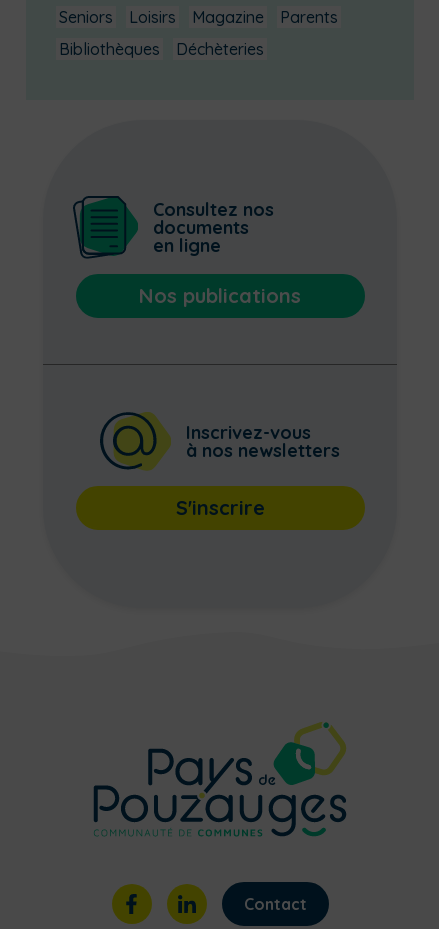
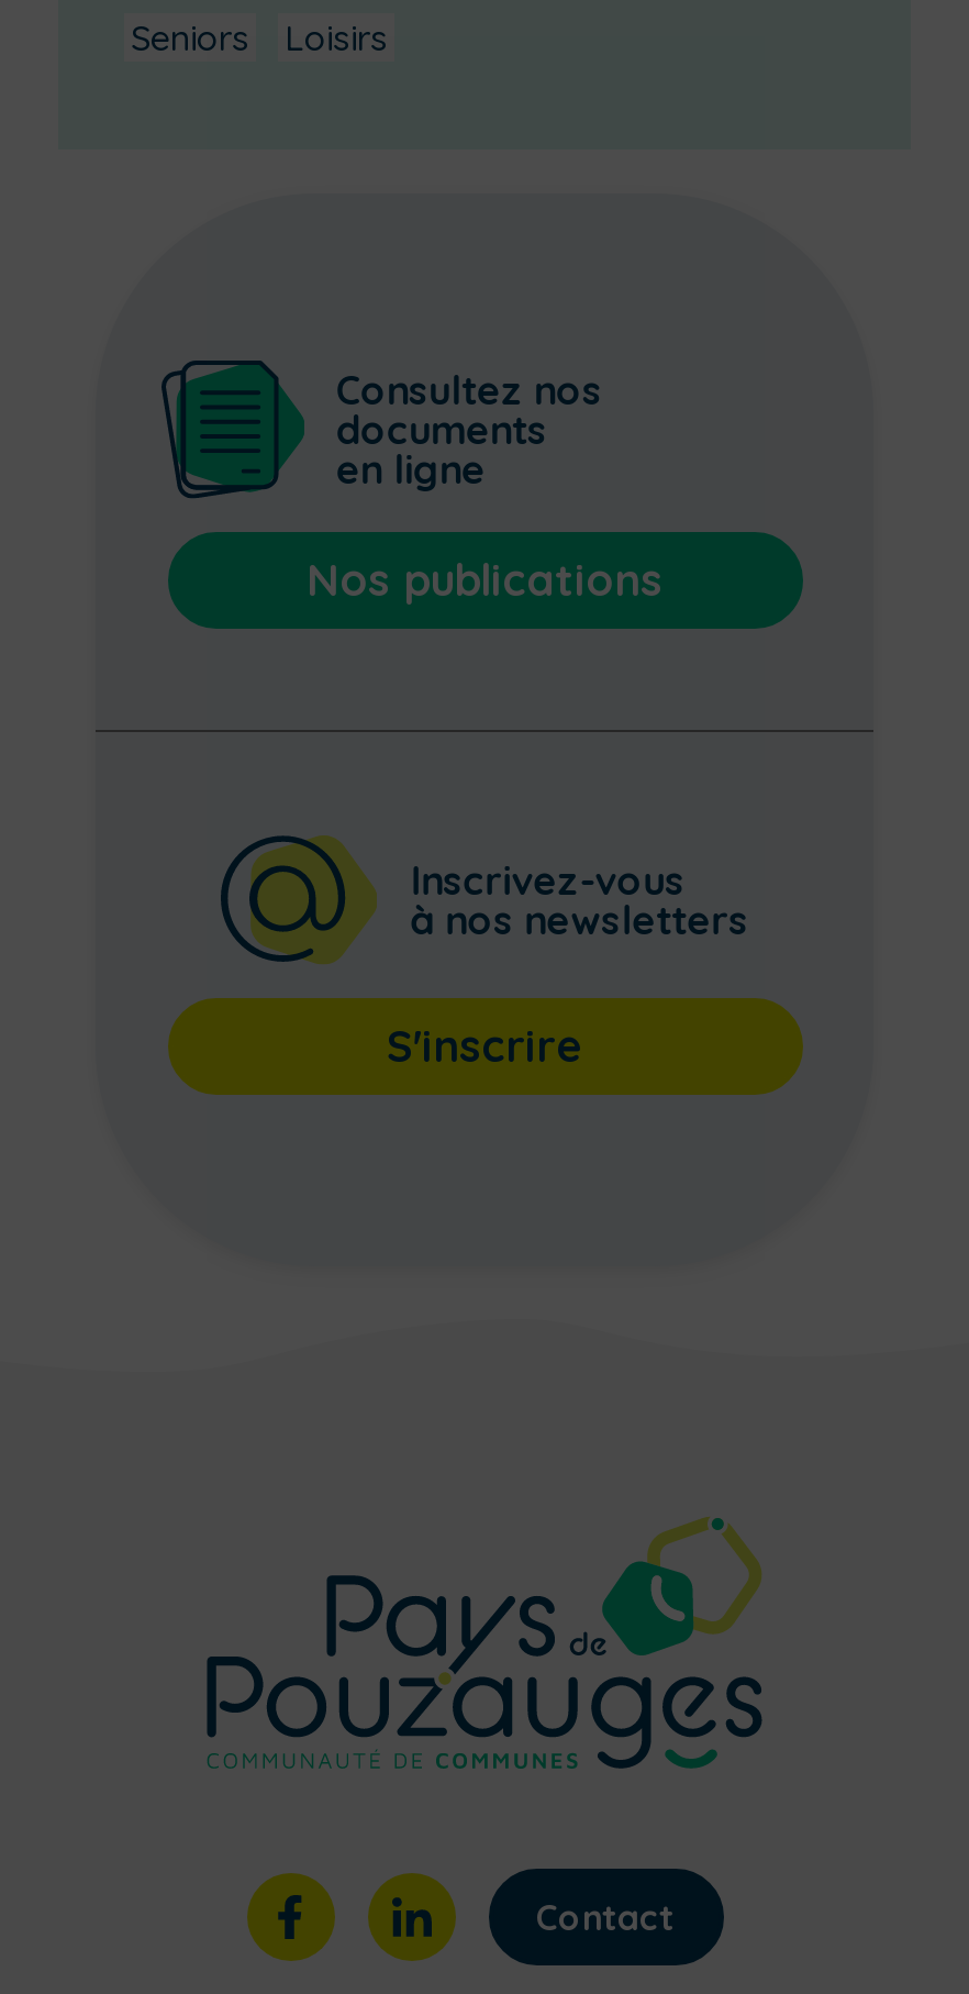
[59,7,338,59] Magazine | Parents | Bibliothèques | Déchèteries -> none

